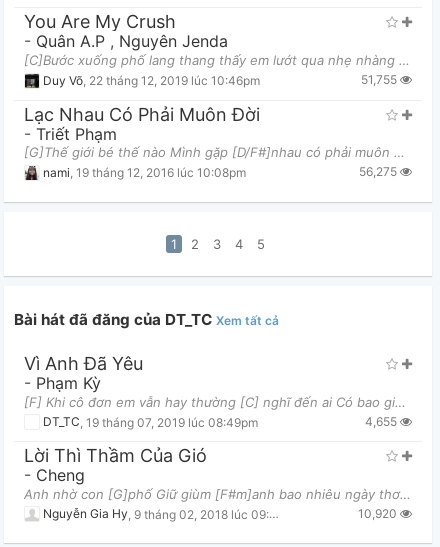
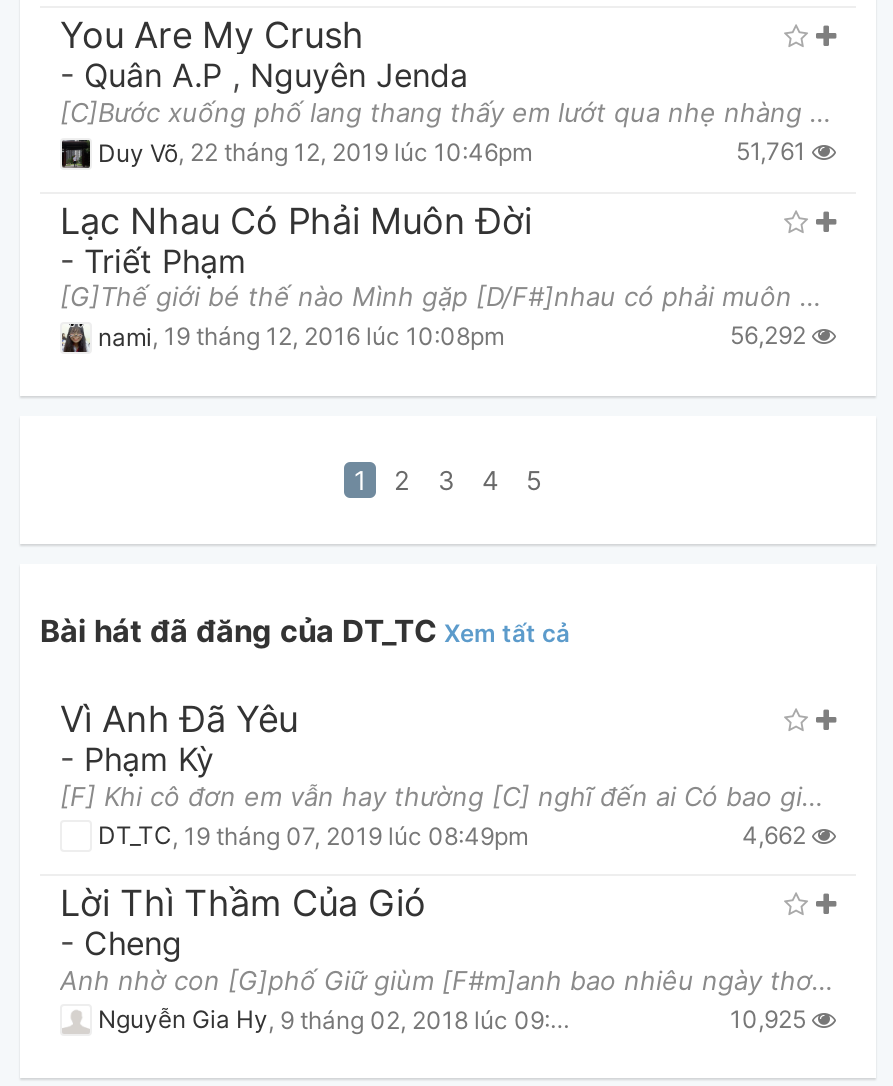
[361,72,400,87] 51,755 -> [736,136,812,166] 51,761
[359,164,400,179] 56,275 -> [730,320,812,350] 56,292
[365,413,400,428] 4,655 -> [742,819,812,849] 4,662
[358,506,400,521] 10,920 -> [730,1003,812,1033] 10,925

